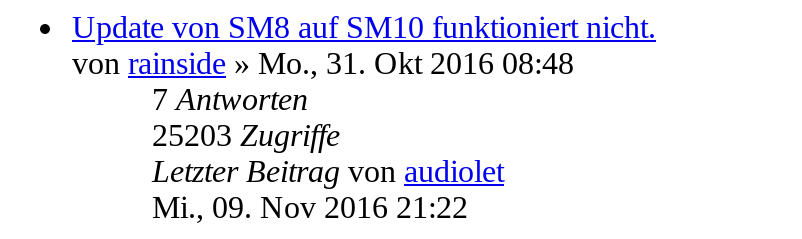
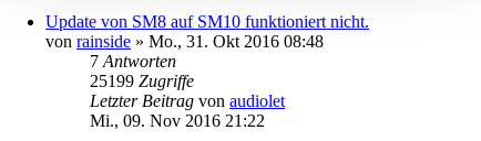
[152,118,340,152] 25203 Zugriffe -> [90,71,194,90] 25199 Zugriffe

